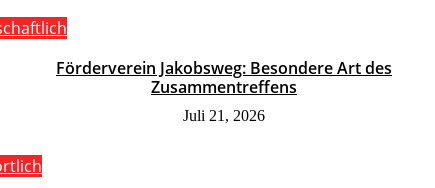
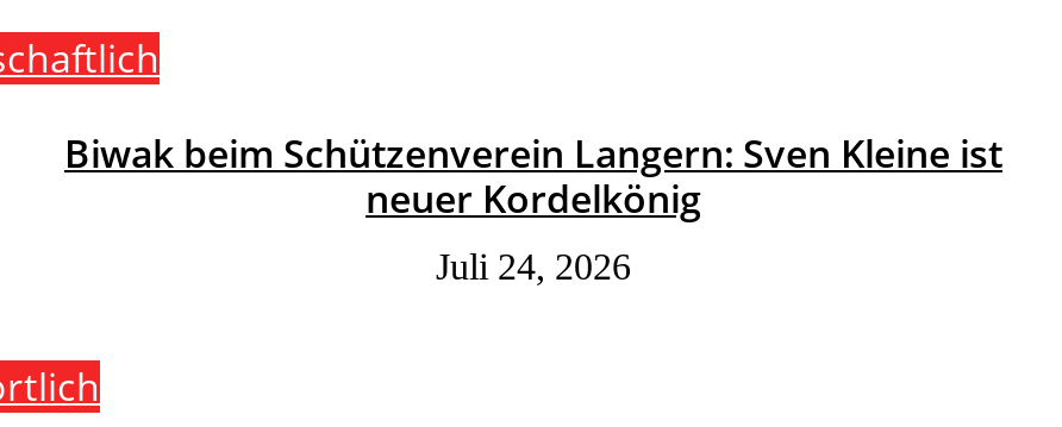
[56,57,392,124] Förderverein Jakobsweg: Besondere Art des | Zusammentreffens | Juli 21, 2026 -> [64,127,1002,287] Biwak beim Schützenverein Langern: Sven Kleine ist | neuer Kordelkönig | Juli 24, 2026

